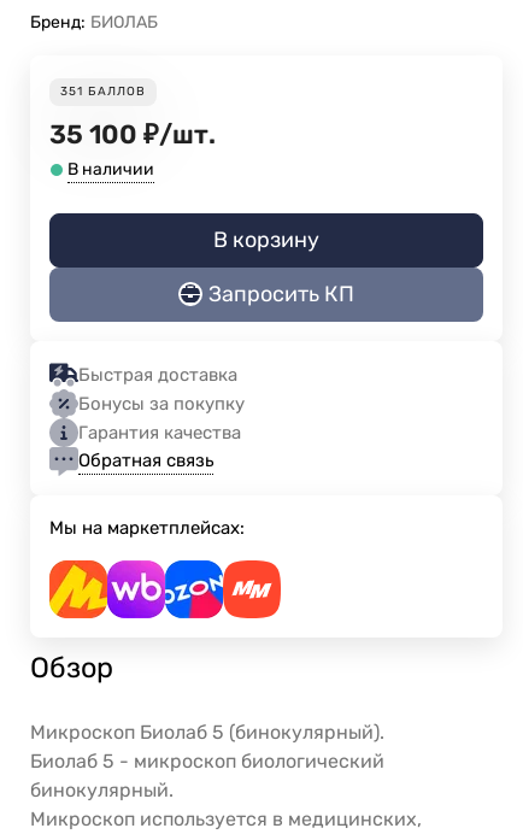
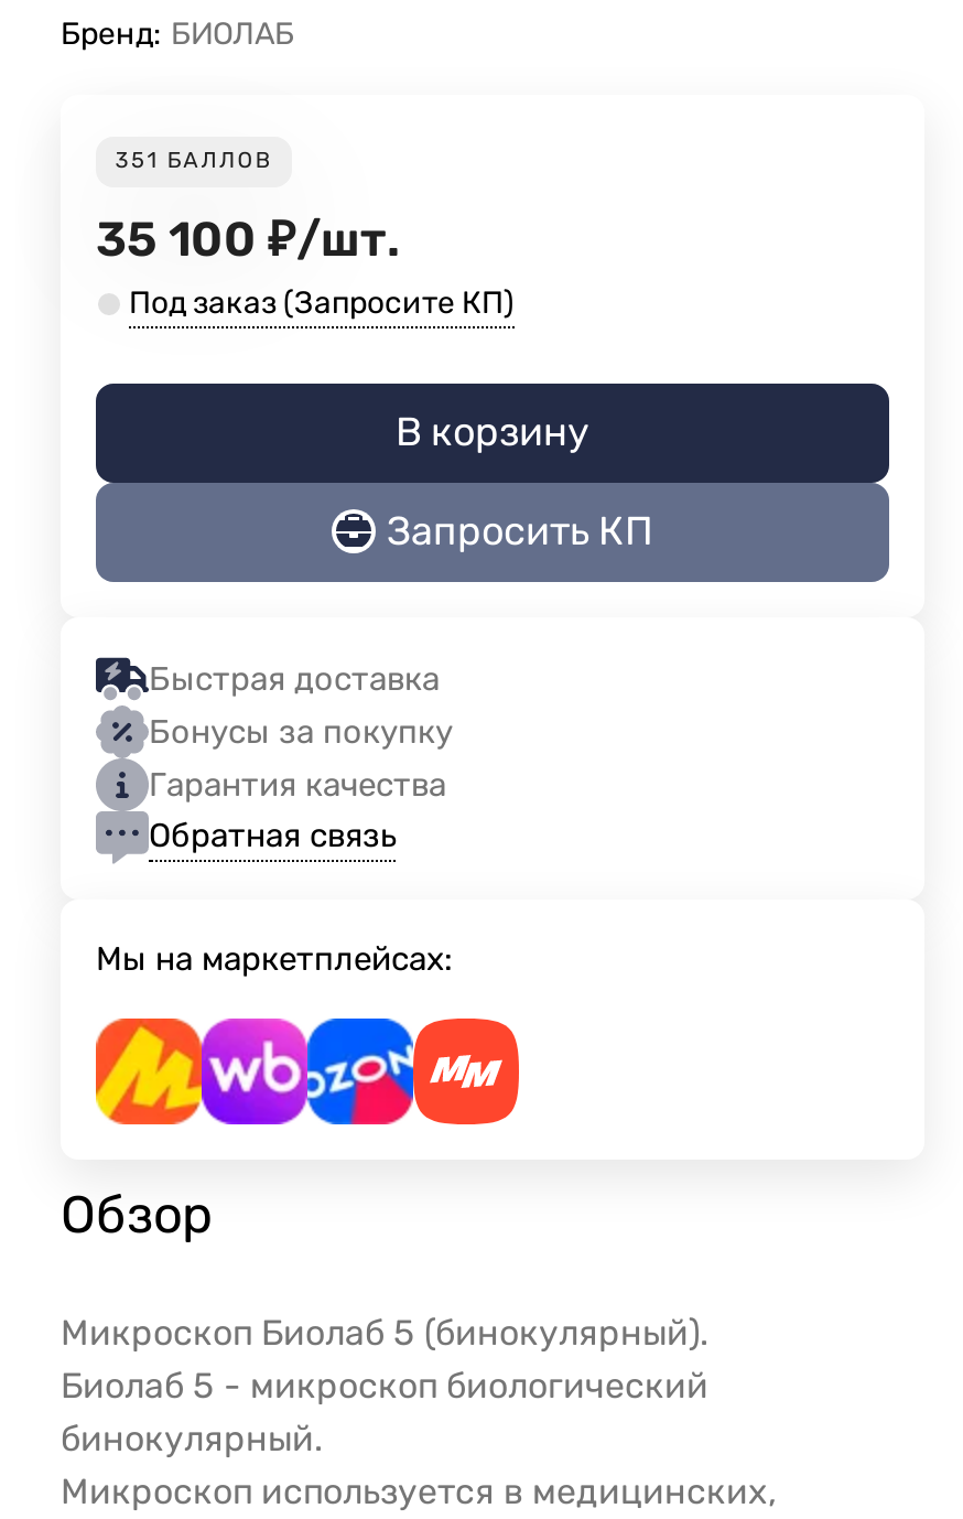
[67,159,154,179] В наличии -> [129,284,515,321] Под заказ (Запросите КП)

